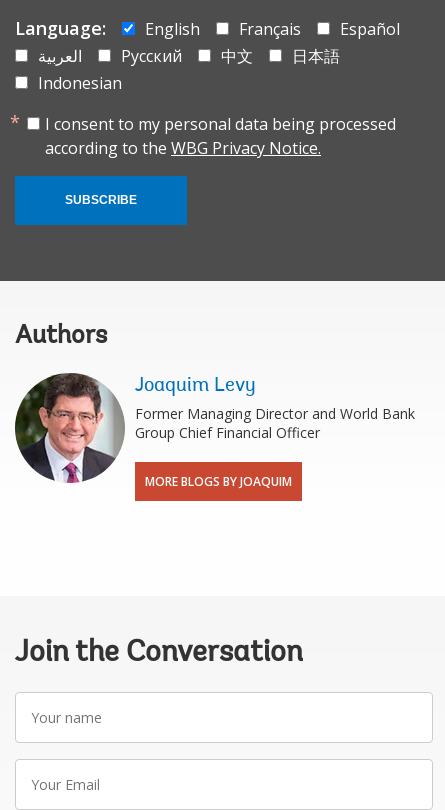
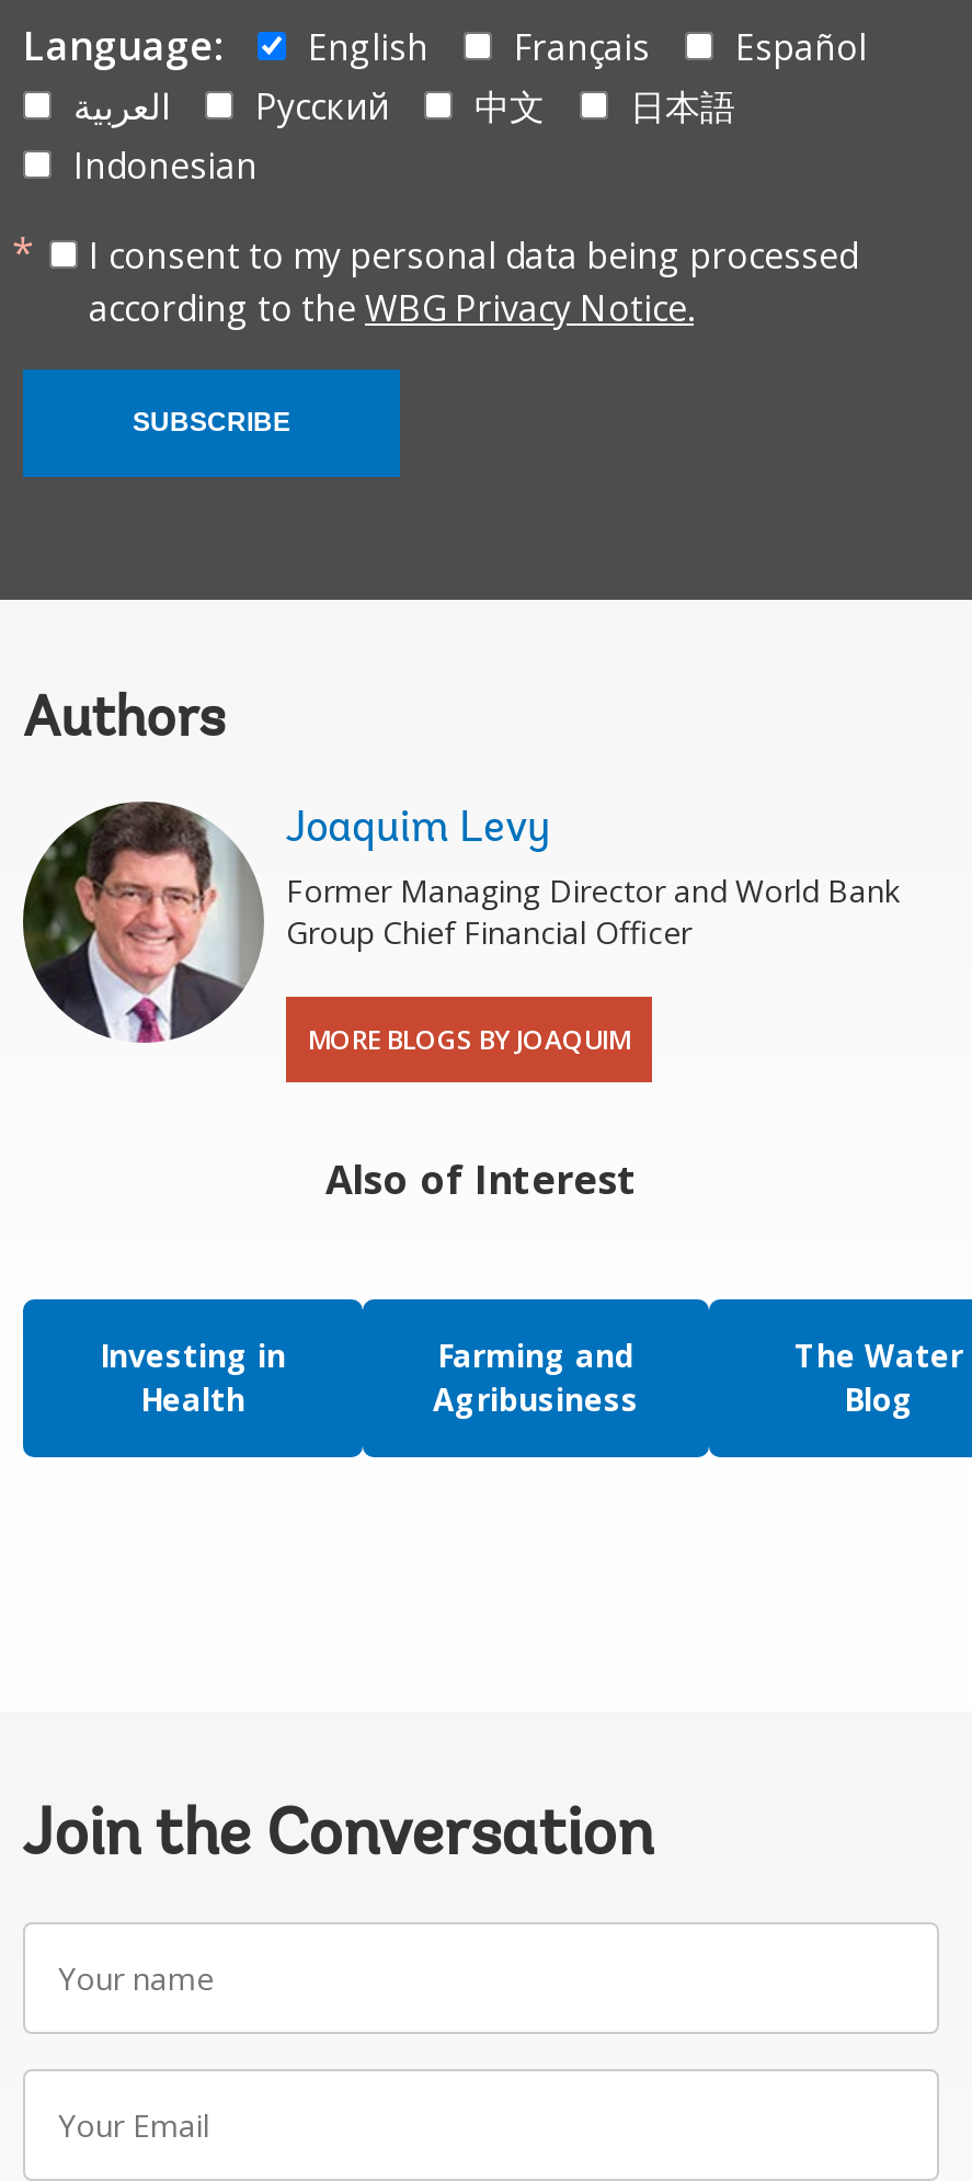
none -> [21,1152,965,1459] [image] | Also of Interest | Investing in | Health
none -> [433,1334,639,1419] Farming and | Agribusiness
none -> [794,1334,963,1419] The Water | Blog

